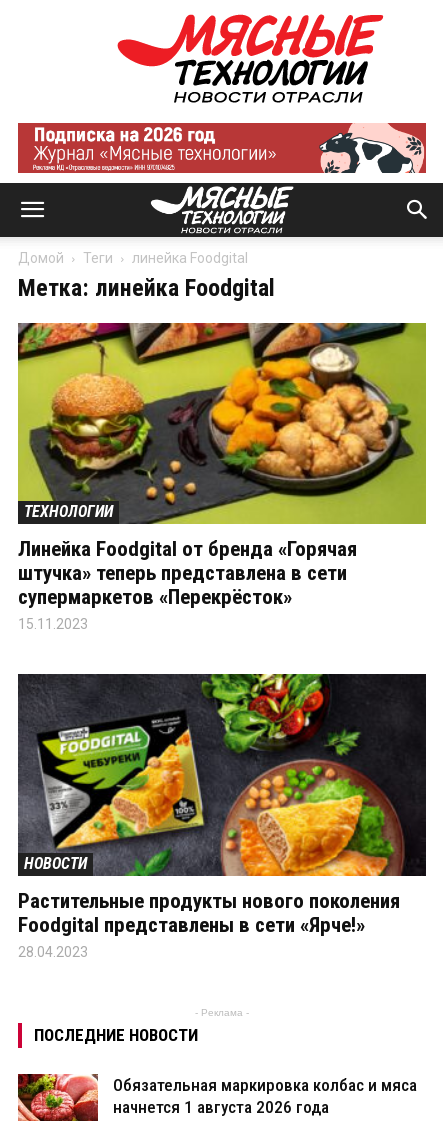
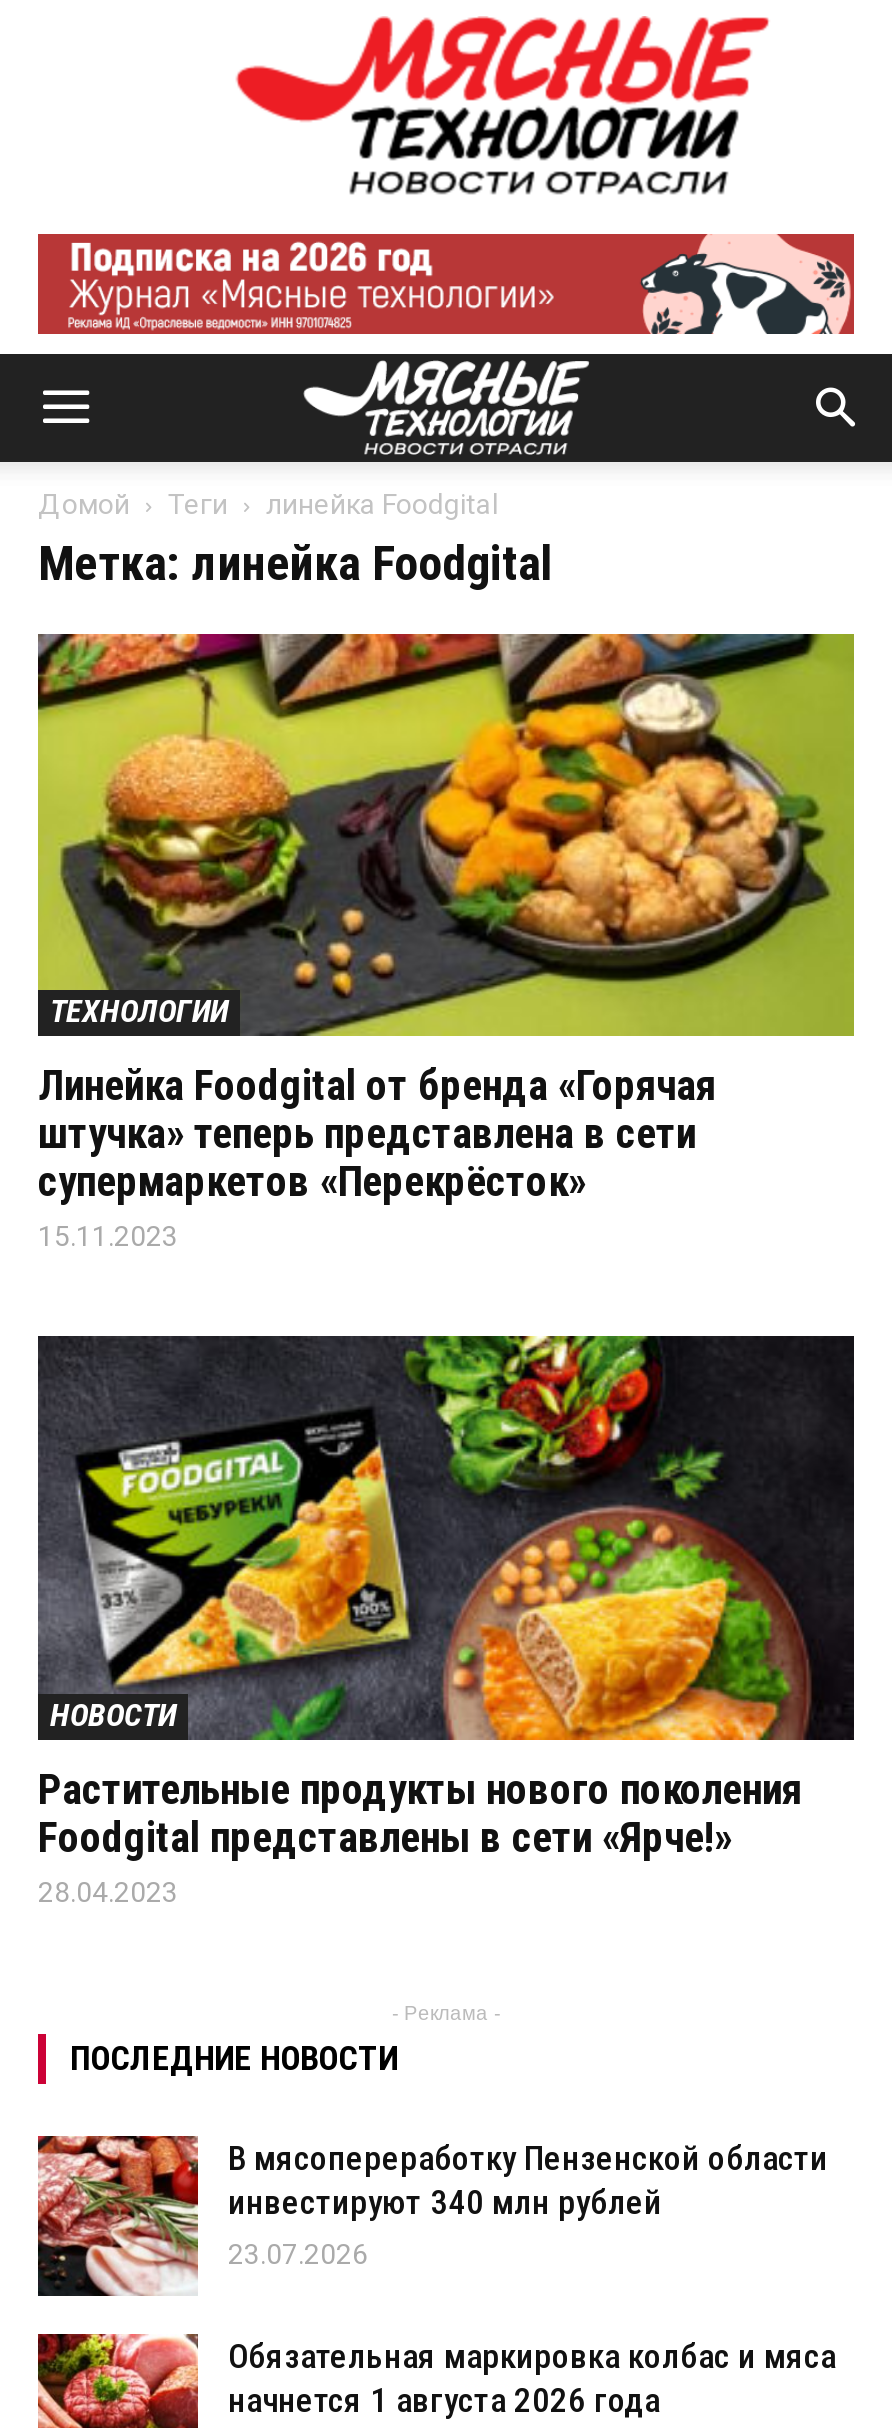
none -> [36,2134,828,2298] [image] | В мясопереработку Пензенской области | инвестируют 340 млн рублей | 23.07.2026

